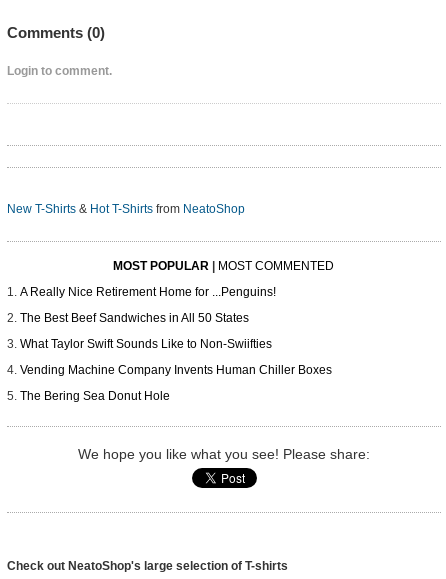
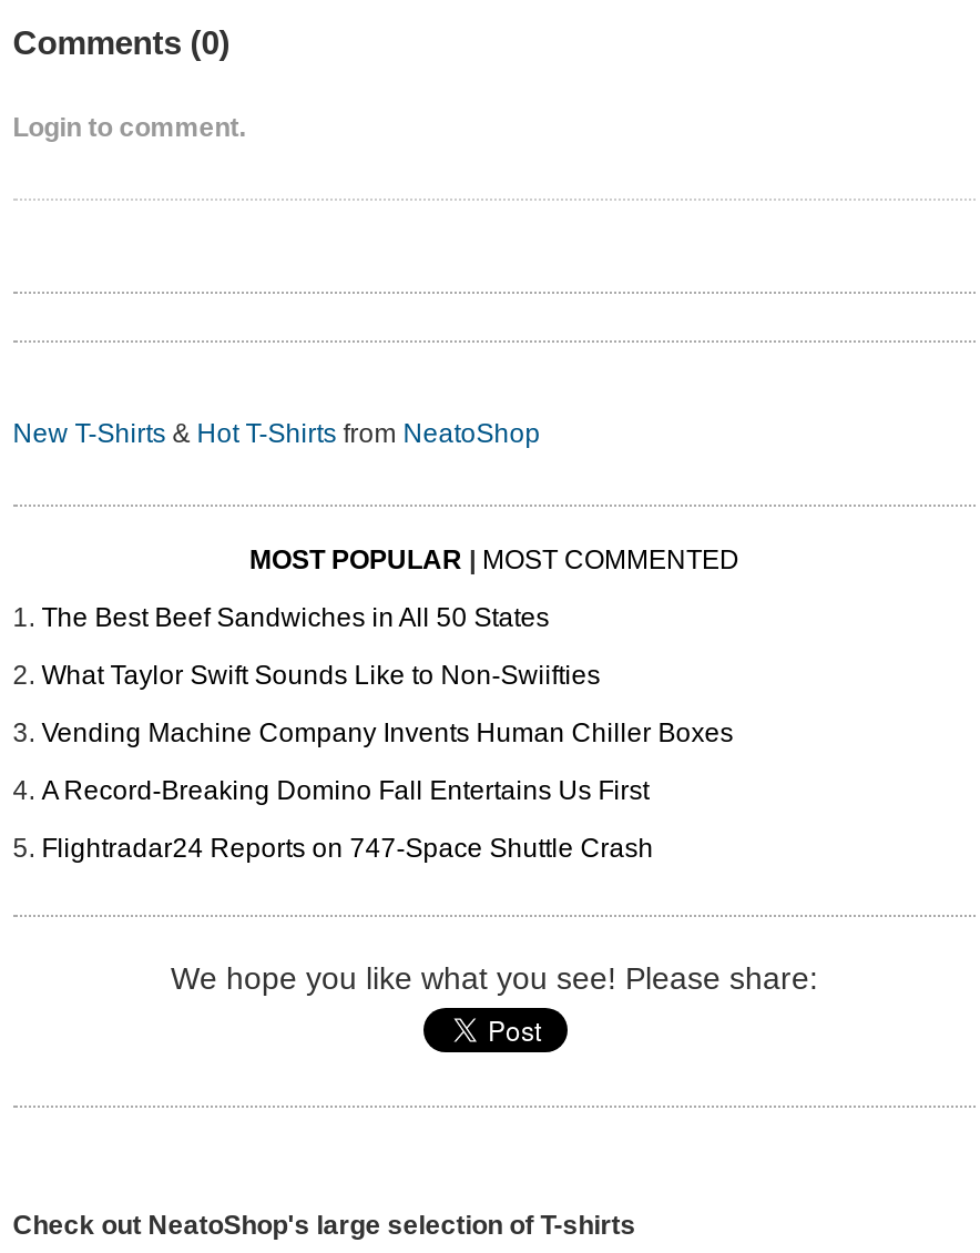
[20,285,276,299] A Really Nice Retirement Home for ...Penguins! -> none
moved [20,311,332,377] -> [41,603,733,750]: The Best Beef Sandwiches in All 50 States | What Taylor Swift Sounds Like to Non-Swiifties | Vending Machine Company Invents Human Chiller Boxes
[20,389,170,403] The Bering Sea Donut Hole -> [41,776,653,865] A Record-Breaking Domino Fall Entertains Us First | Flightradar24 Reports on 747-Space Shuttle Crash

